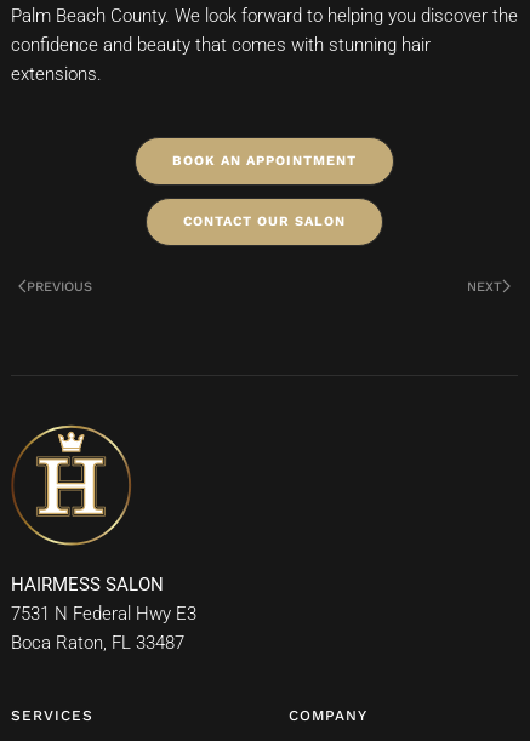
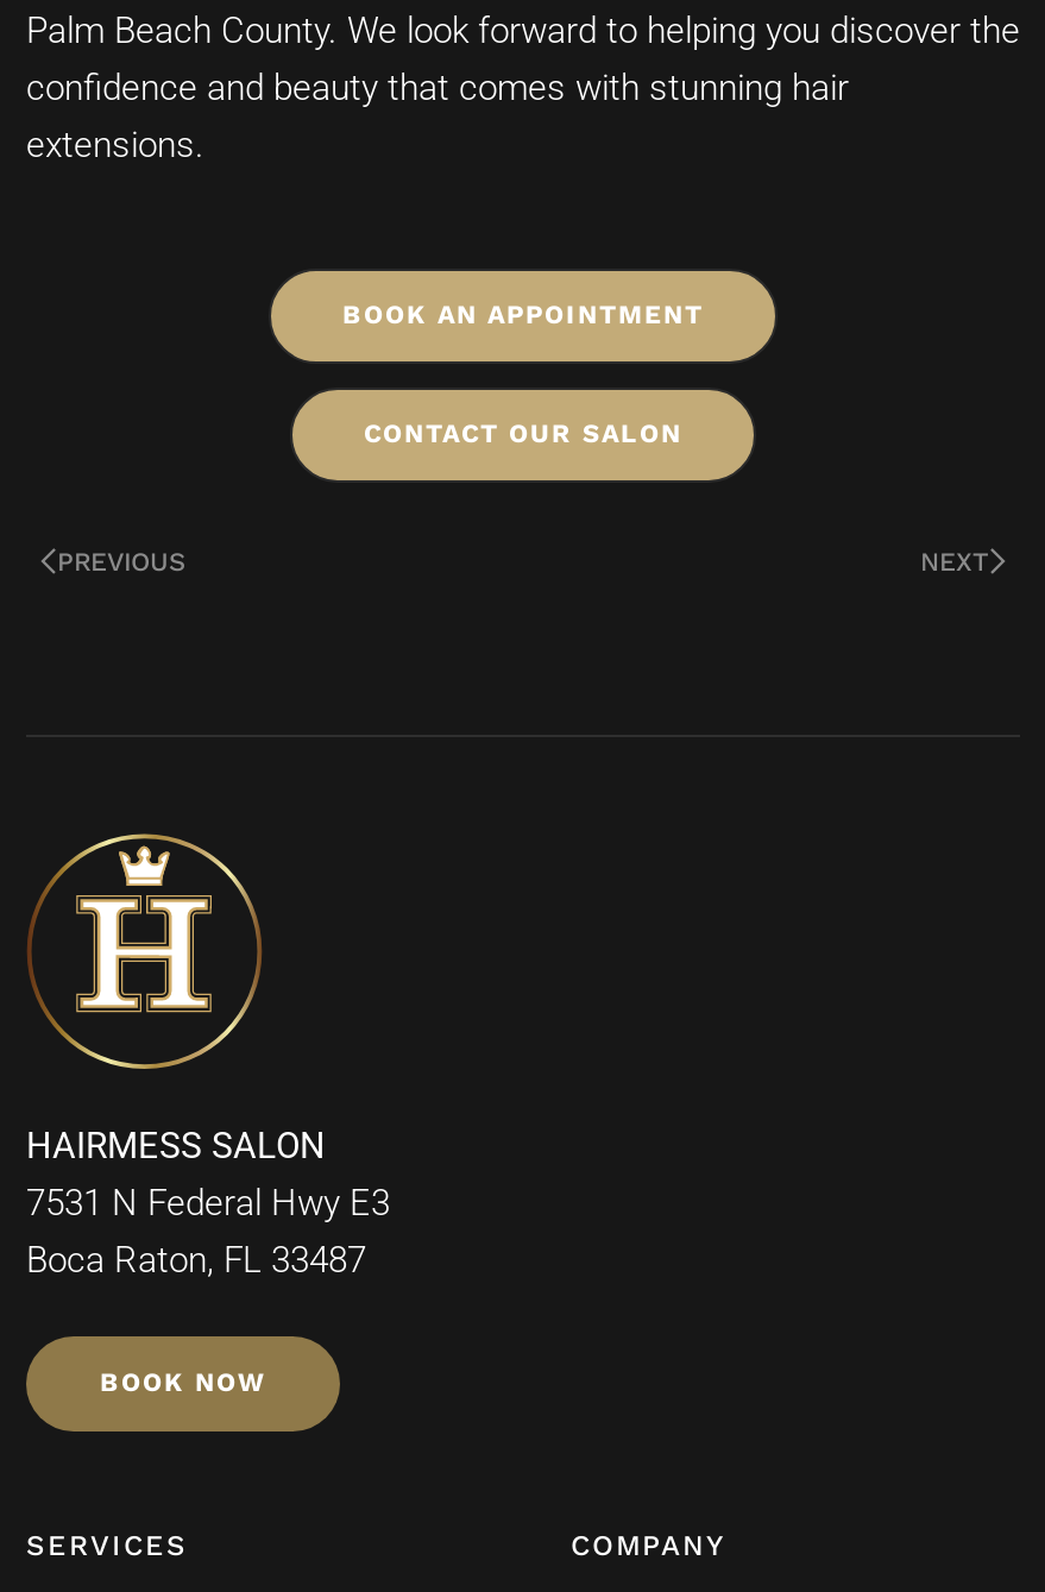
none -> [100,1368,266,1399] BOOK NOW

